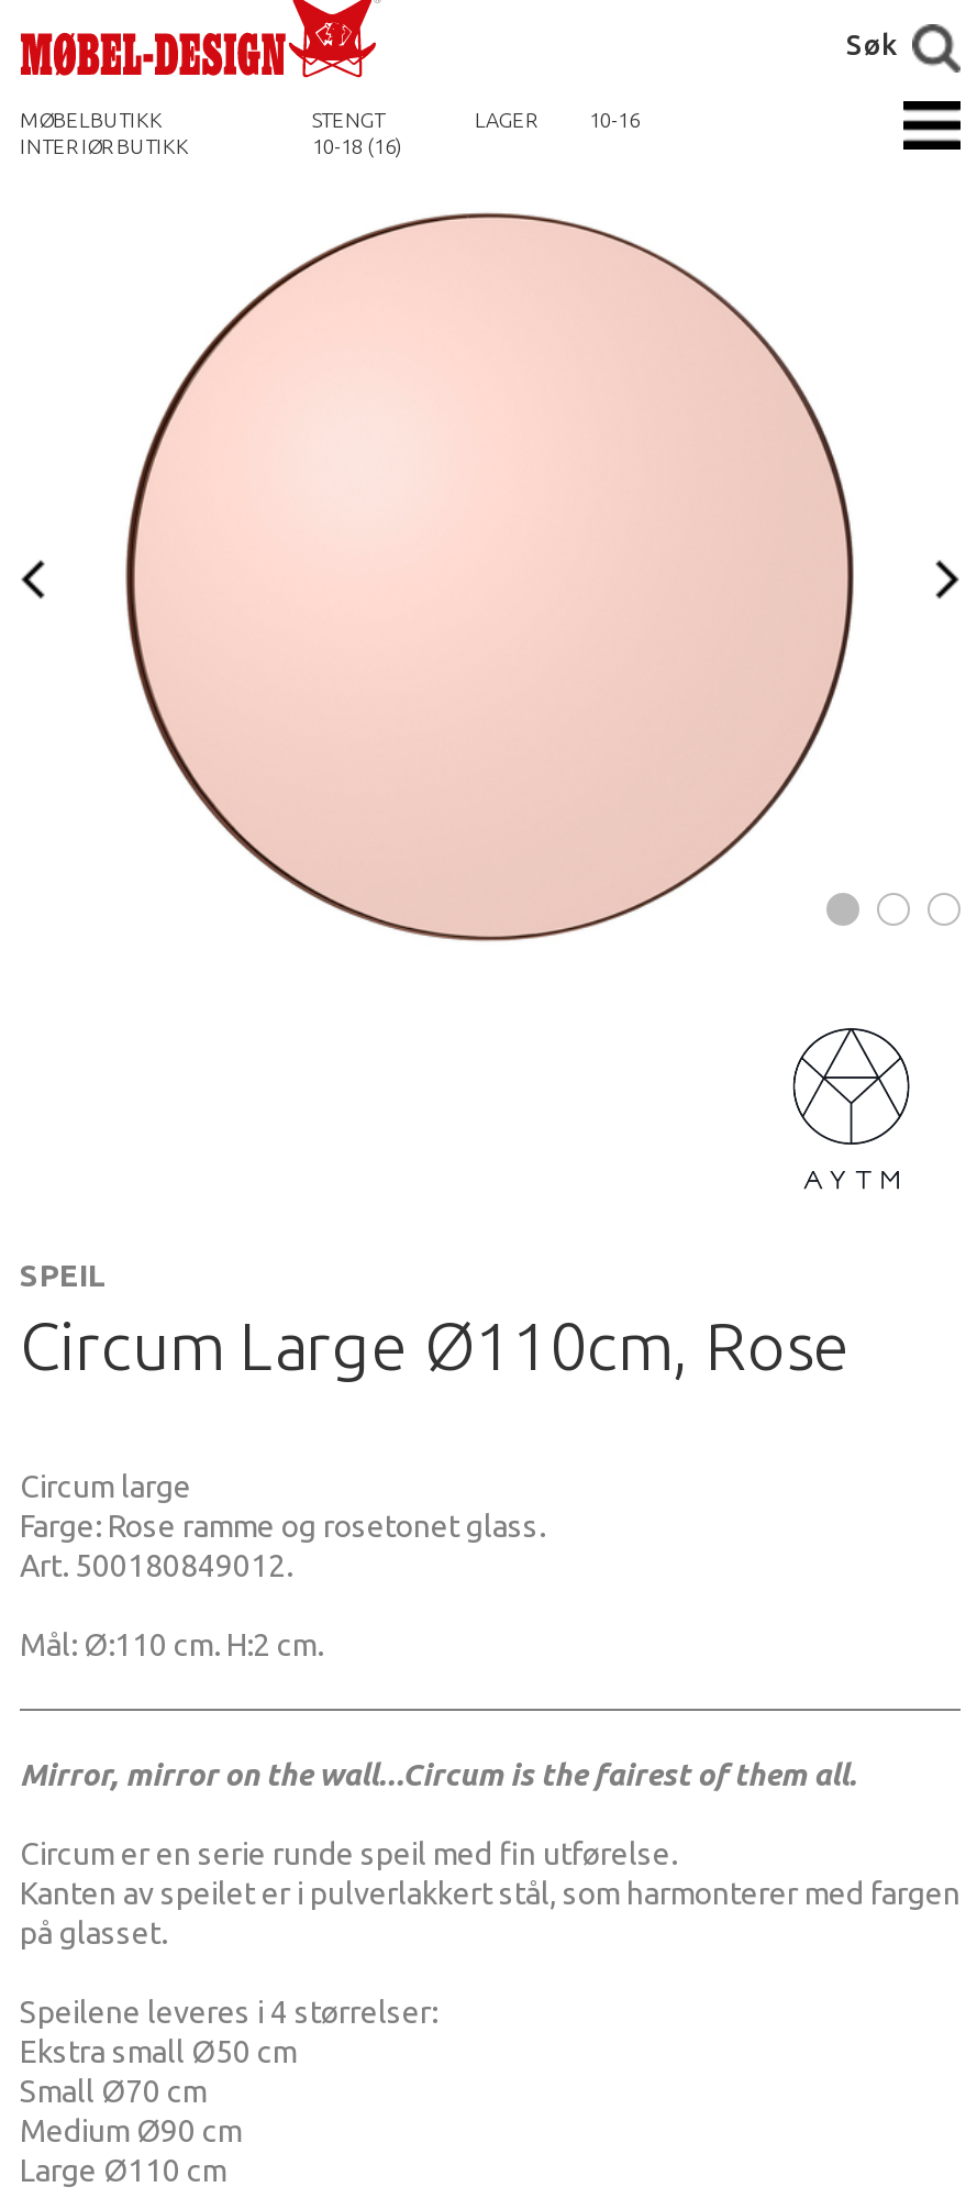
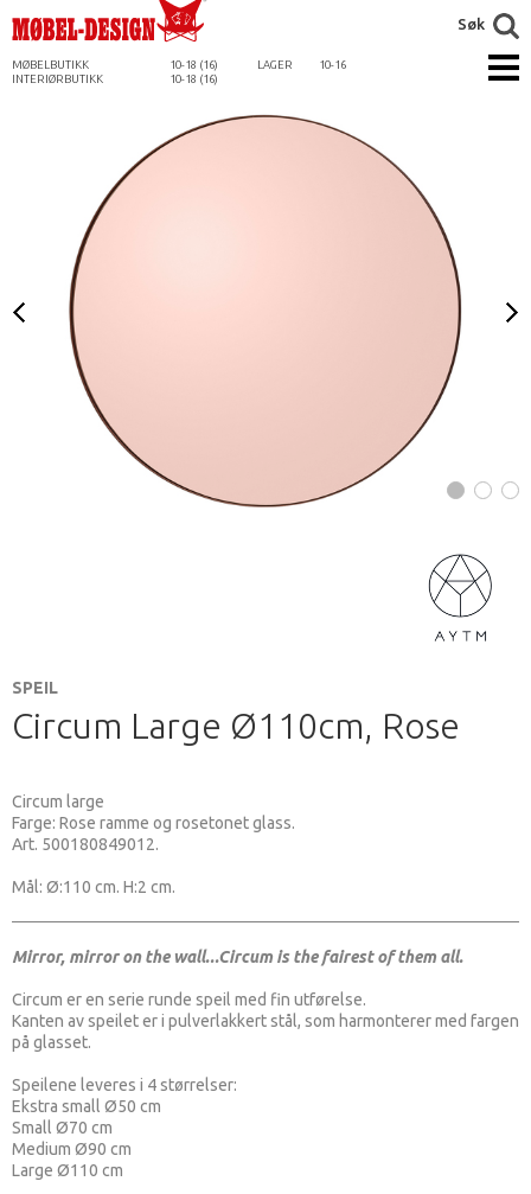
[312,108,385,132] STENGT -> [169,58,218,71] 10-18 (16)

